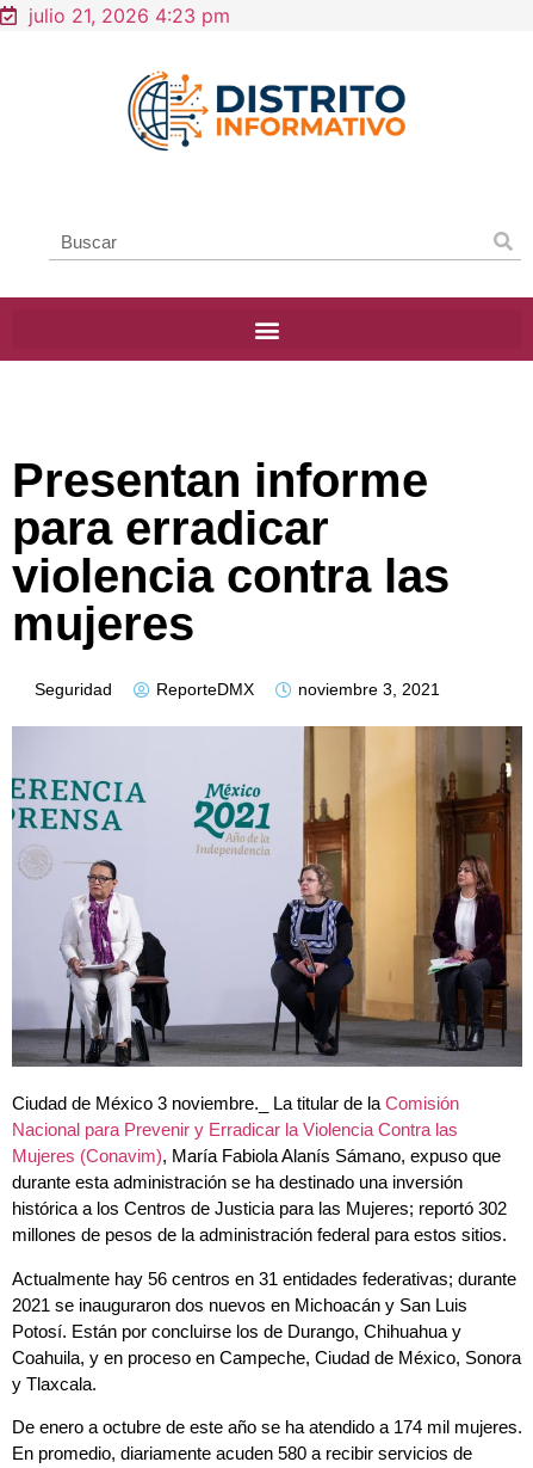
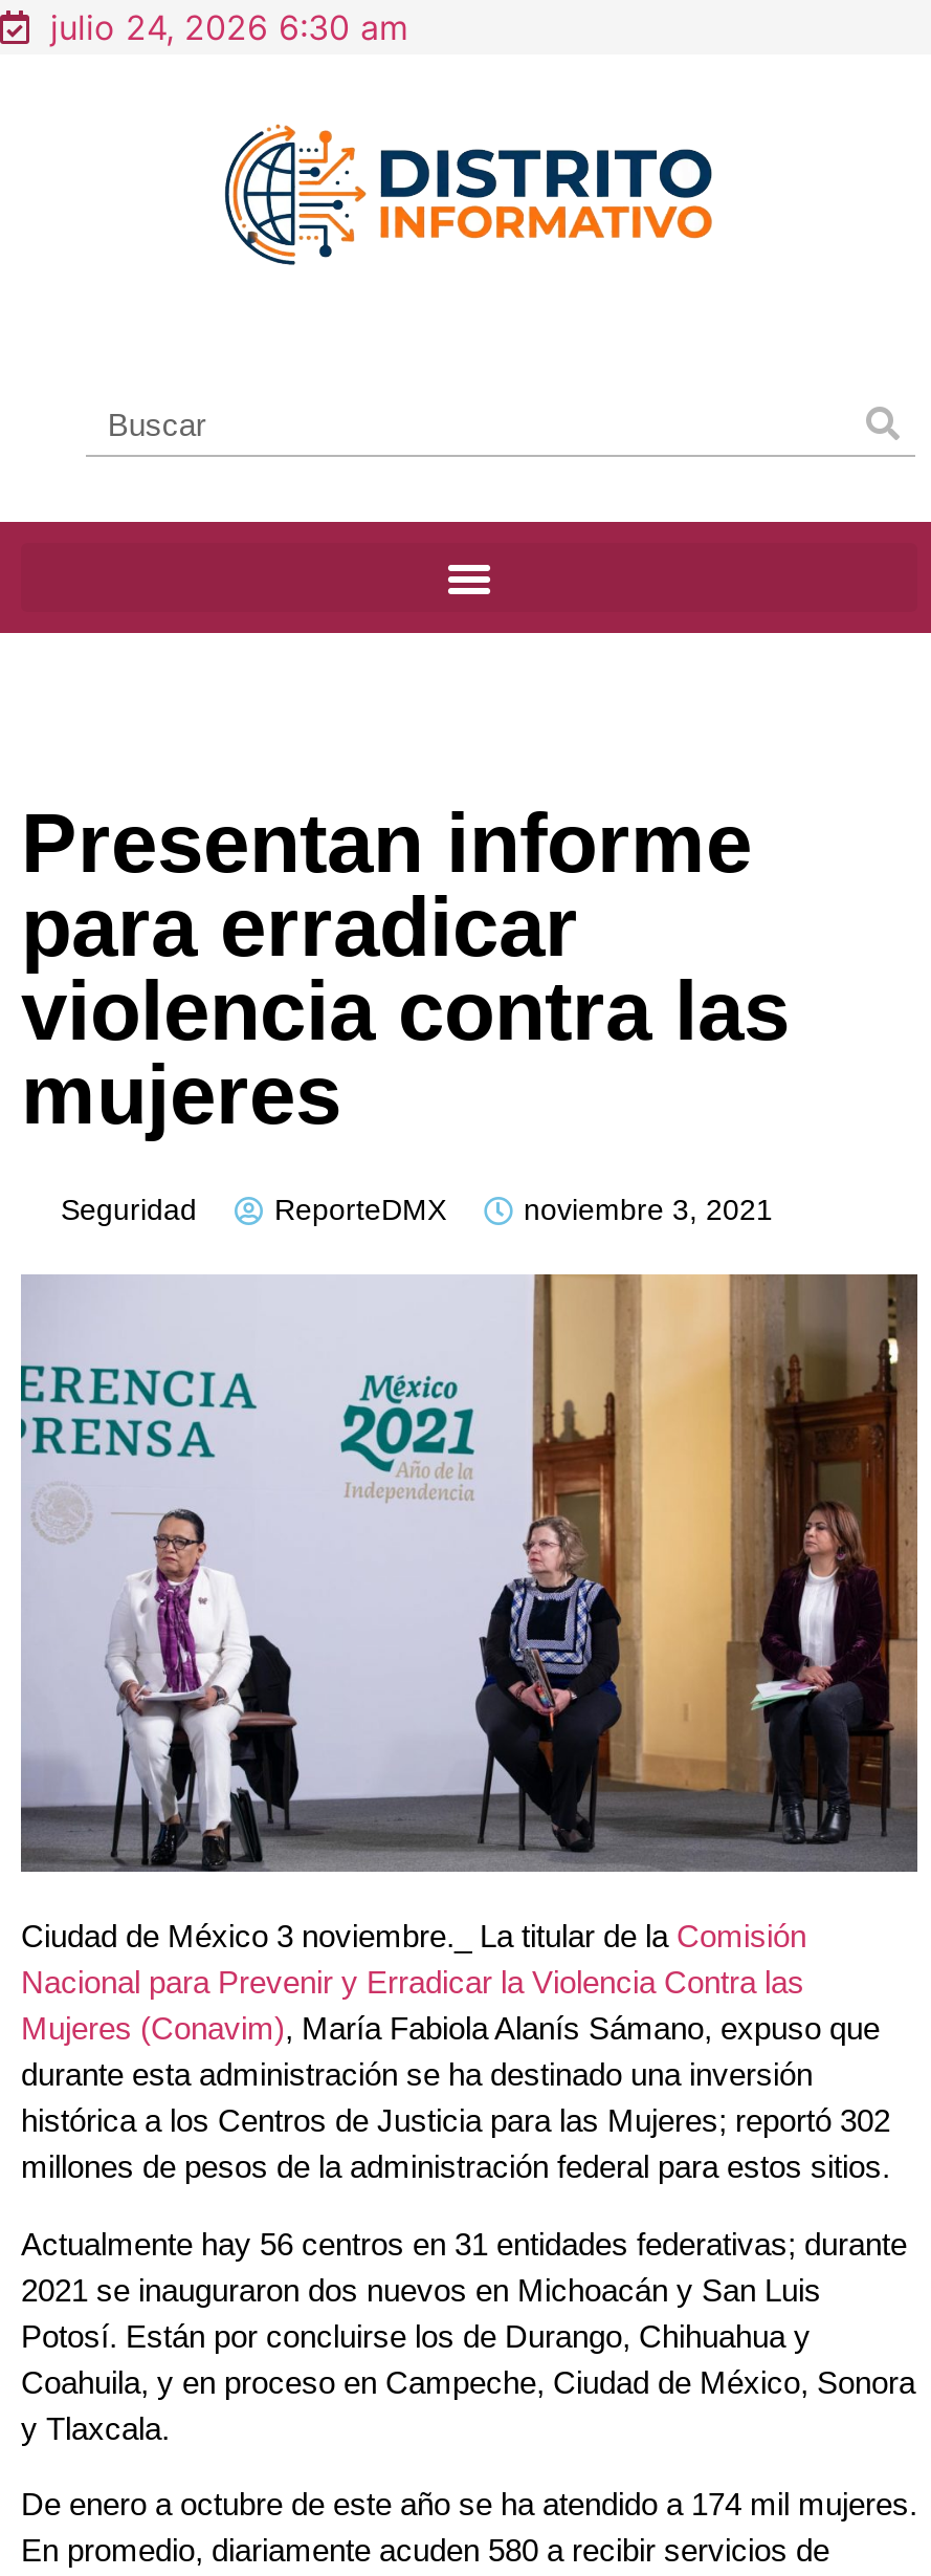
[29,4,230,27] julio 21, 2026 4:23 pm -> [50,6,408,48] julio 24, 2026 6:30 am

